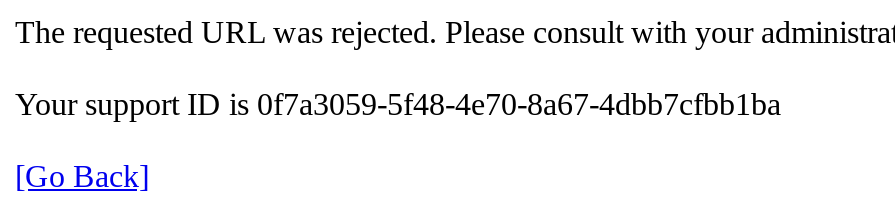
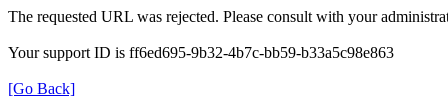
[15,87,781,121] Your support ID is 0f7a3059-5f48-4e70-8a67-4dbb7cfbb1ba -> [8,44,394,61] Your support ID is ff6ed695-9b32-4b7c-bb59-b33a5c98e863

